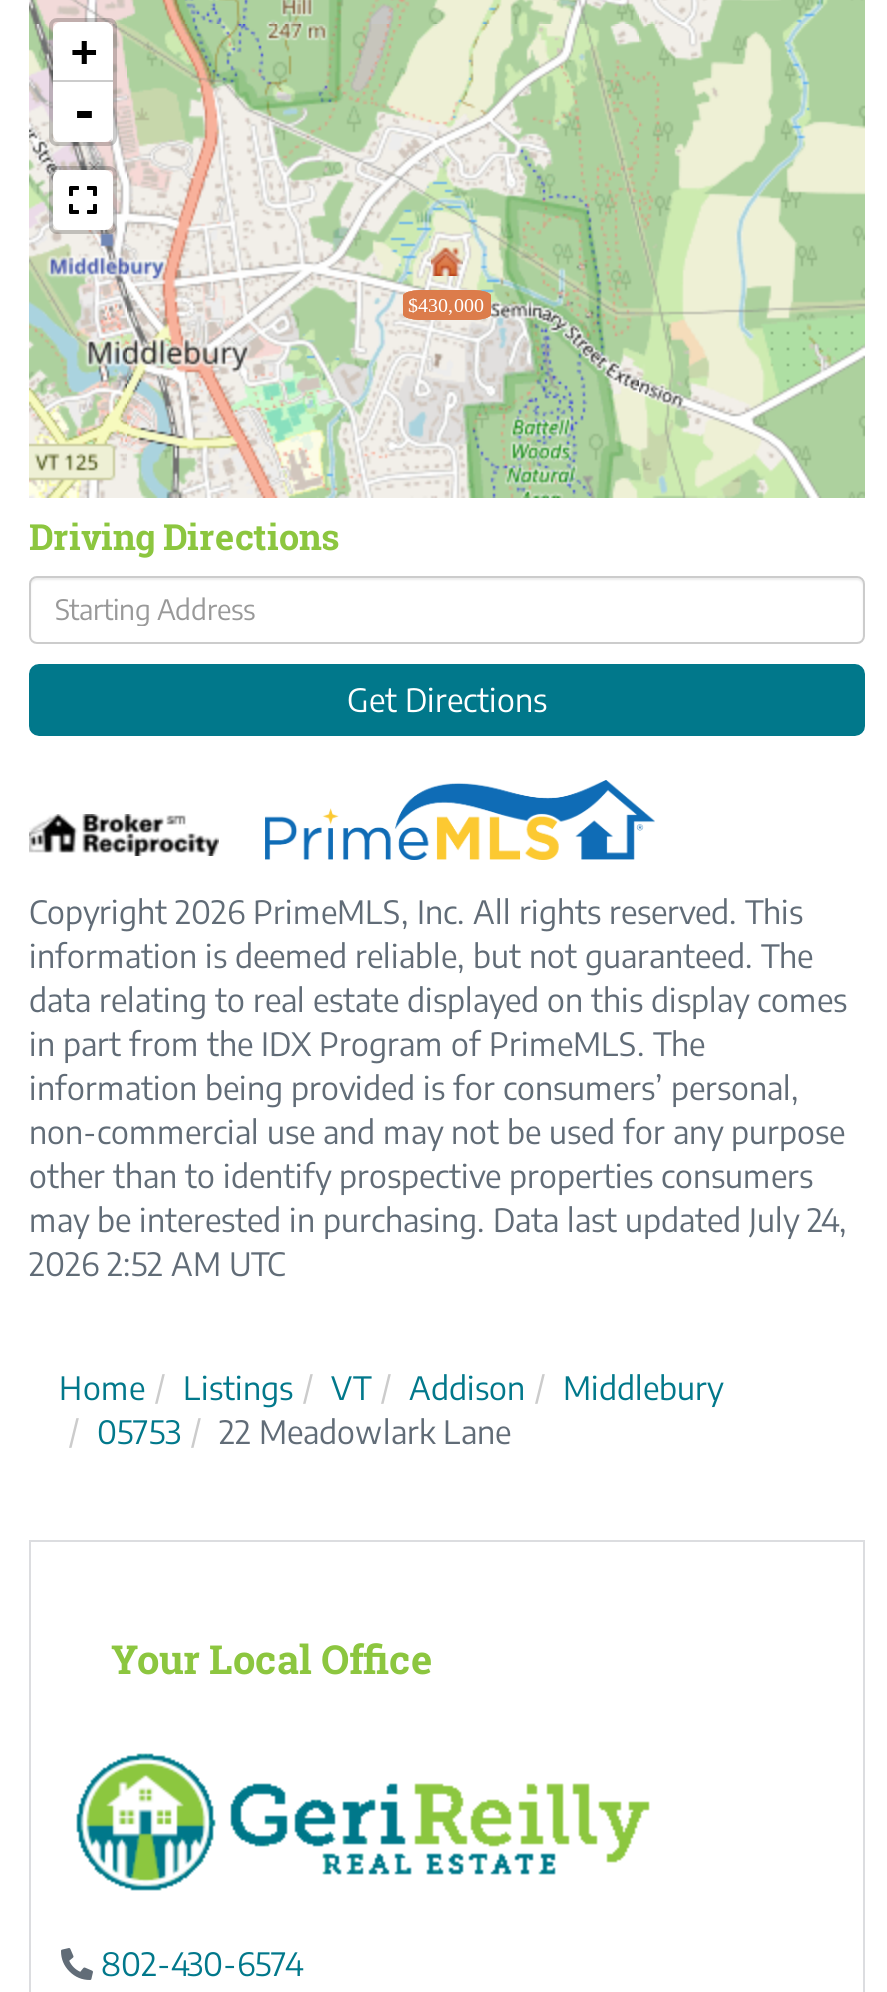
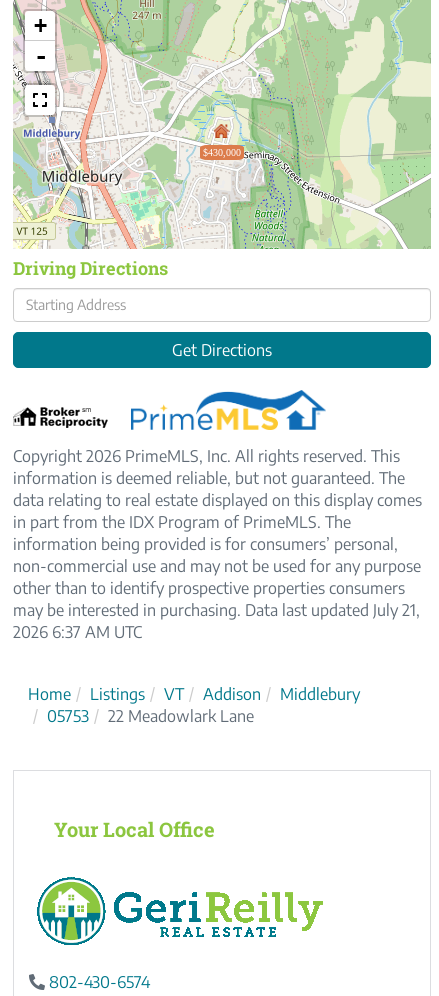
[29,1199,847,1239] may be interested in purchasing. Data last updated July 24, -> [13,600,420,620] may be interested in purchasing. Data last updated July 21,
[29,1243,285,1283] 2026 2:52 AM UTC -> [13,622,142,642] 2026 6:37 AM UTC

